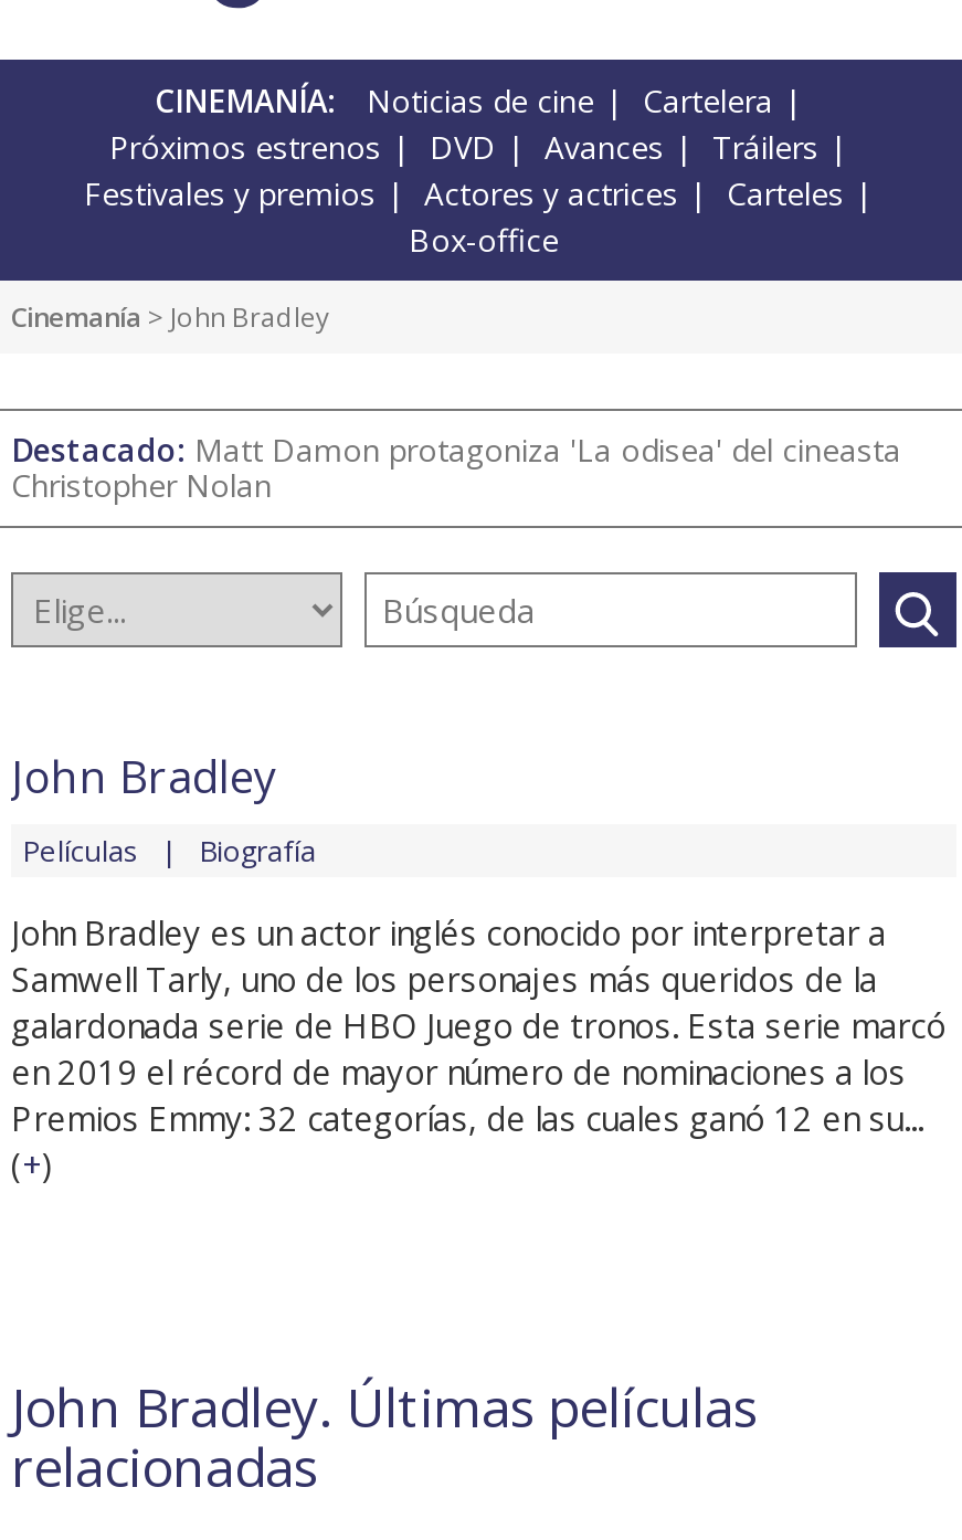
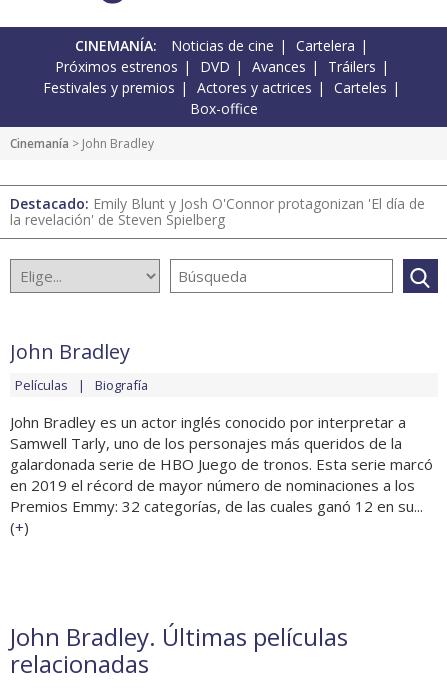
[11,429,901,506] Destacado: Matt Damon protagoniza 'La odisea' del cineasta | Christopher Nolan -> [10,194,425,229] Destacado: Emily Blunt y Josh O'Connor protagonizan 'El día de | la revelación' de Steven Spielberg

